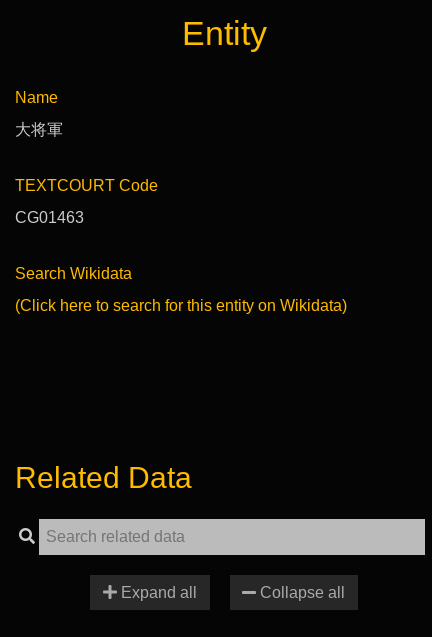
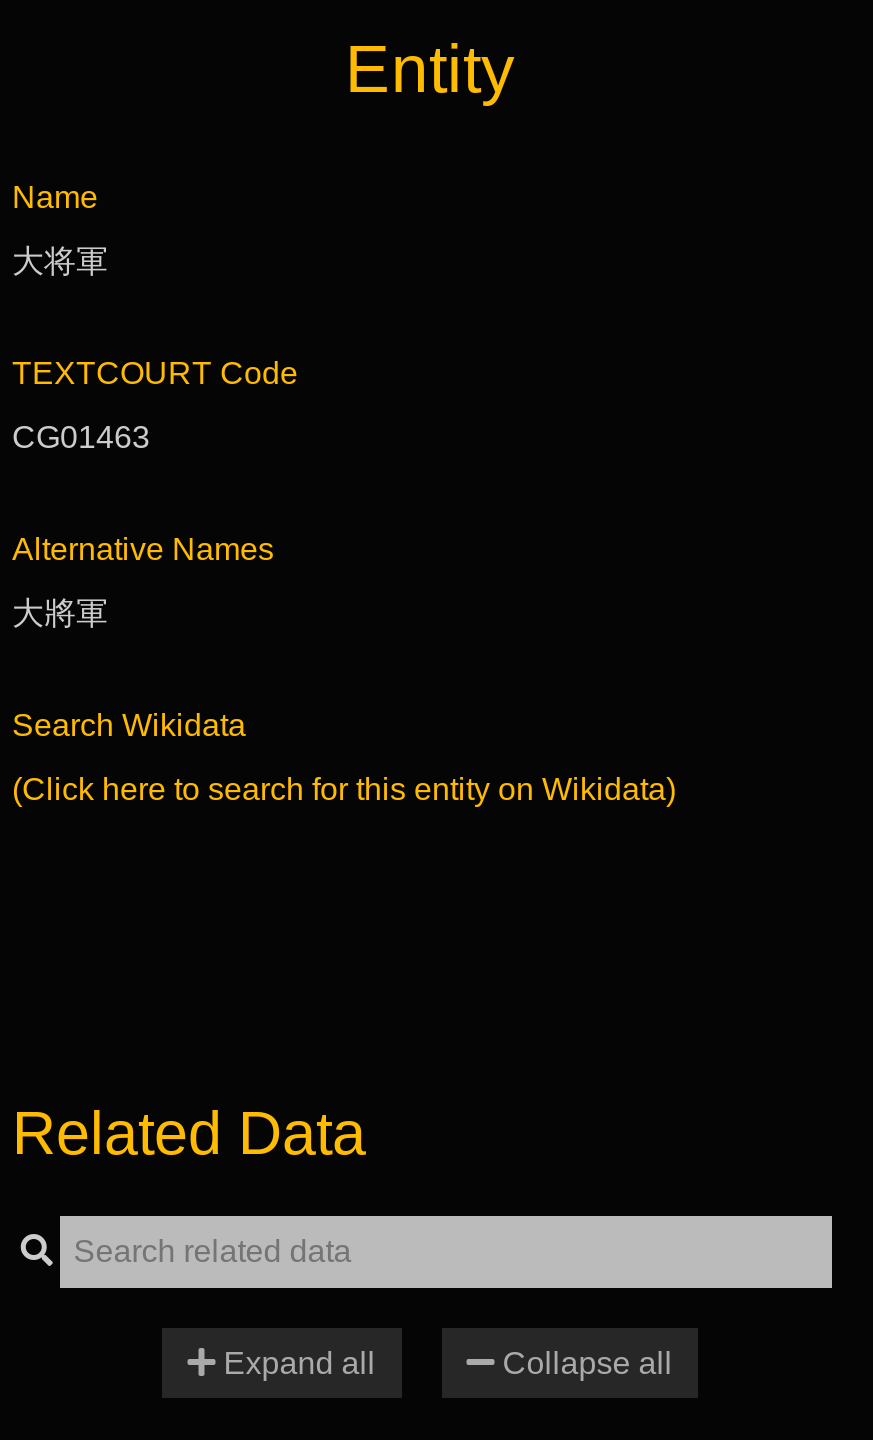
none -> [12,532,274,630] Alternative Names | 大將軍

